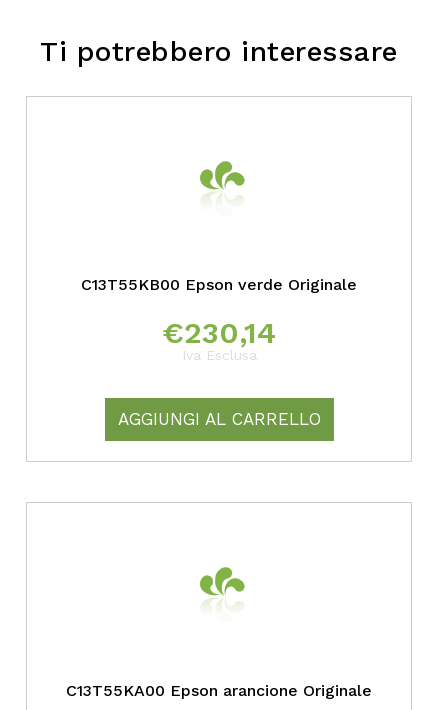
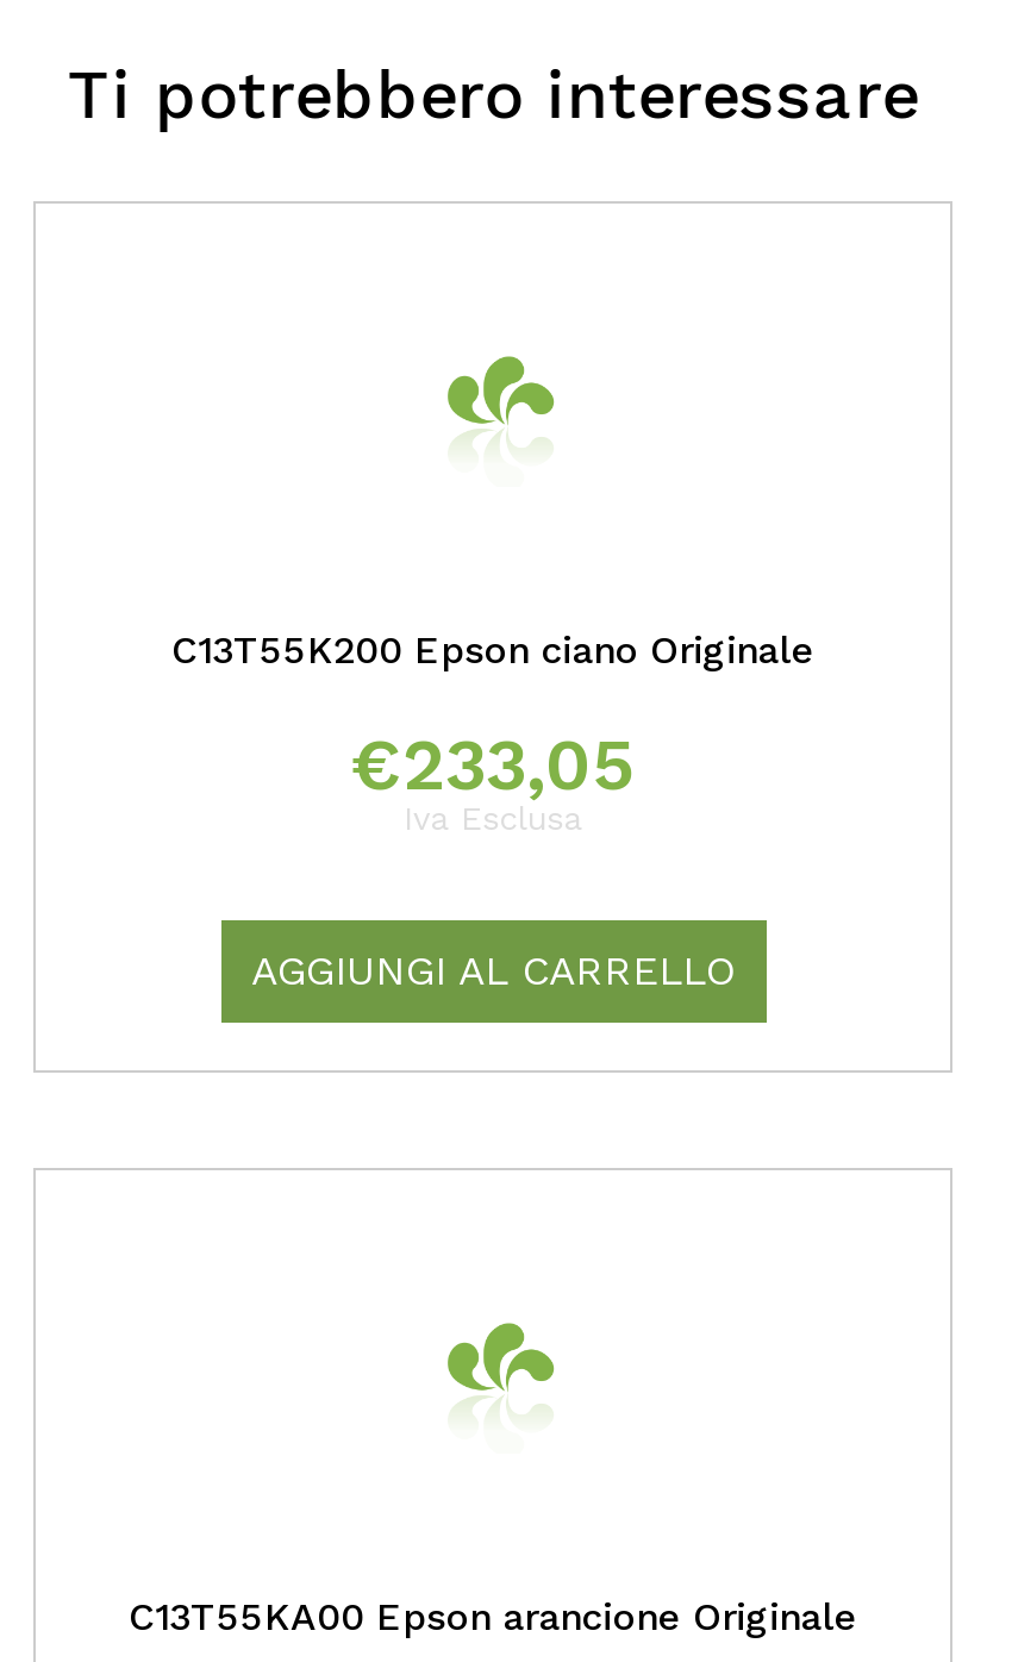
[81,275,357,294] C13T55KB00 Epson verde Originale -> [171,628,814,673] C13T55K200 Epson ciano Originale
[162,315,276,350] €230,14 -> [350,723,636,806] €233,05

